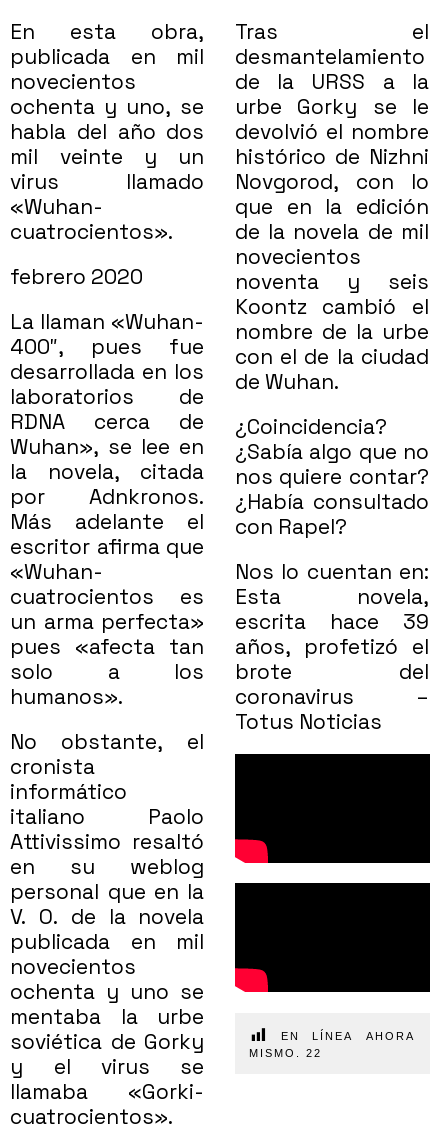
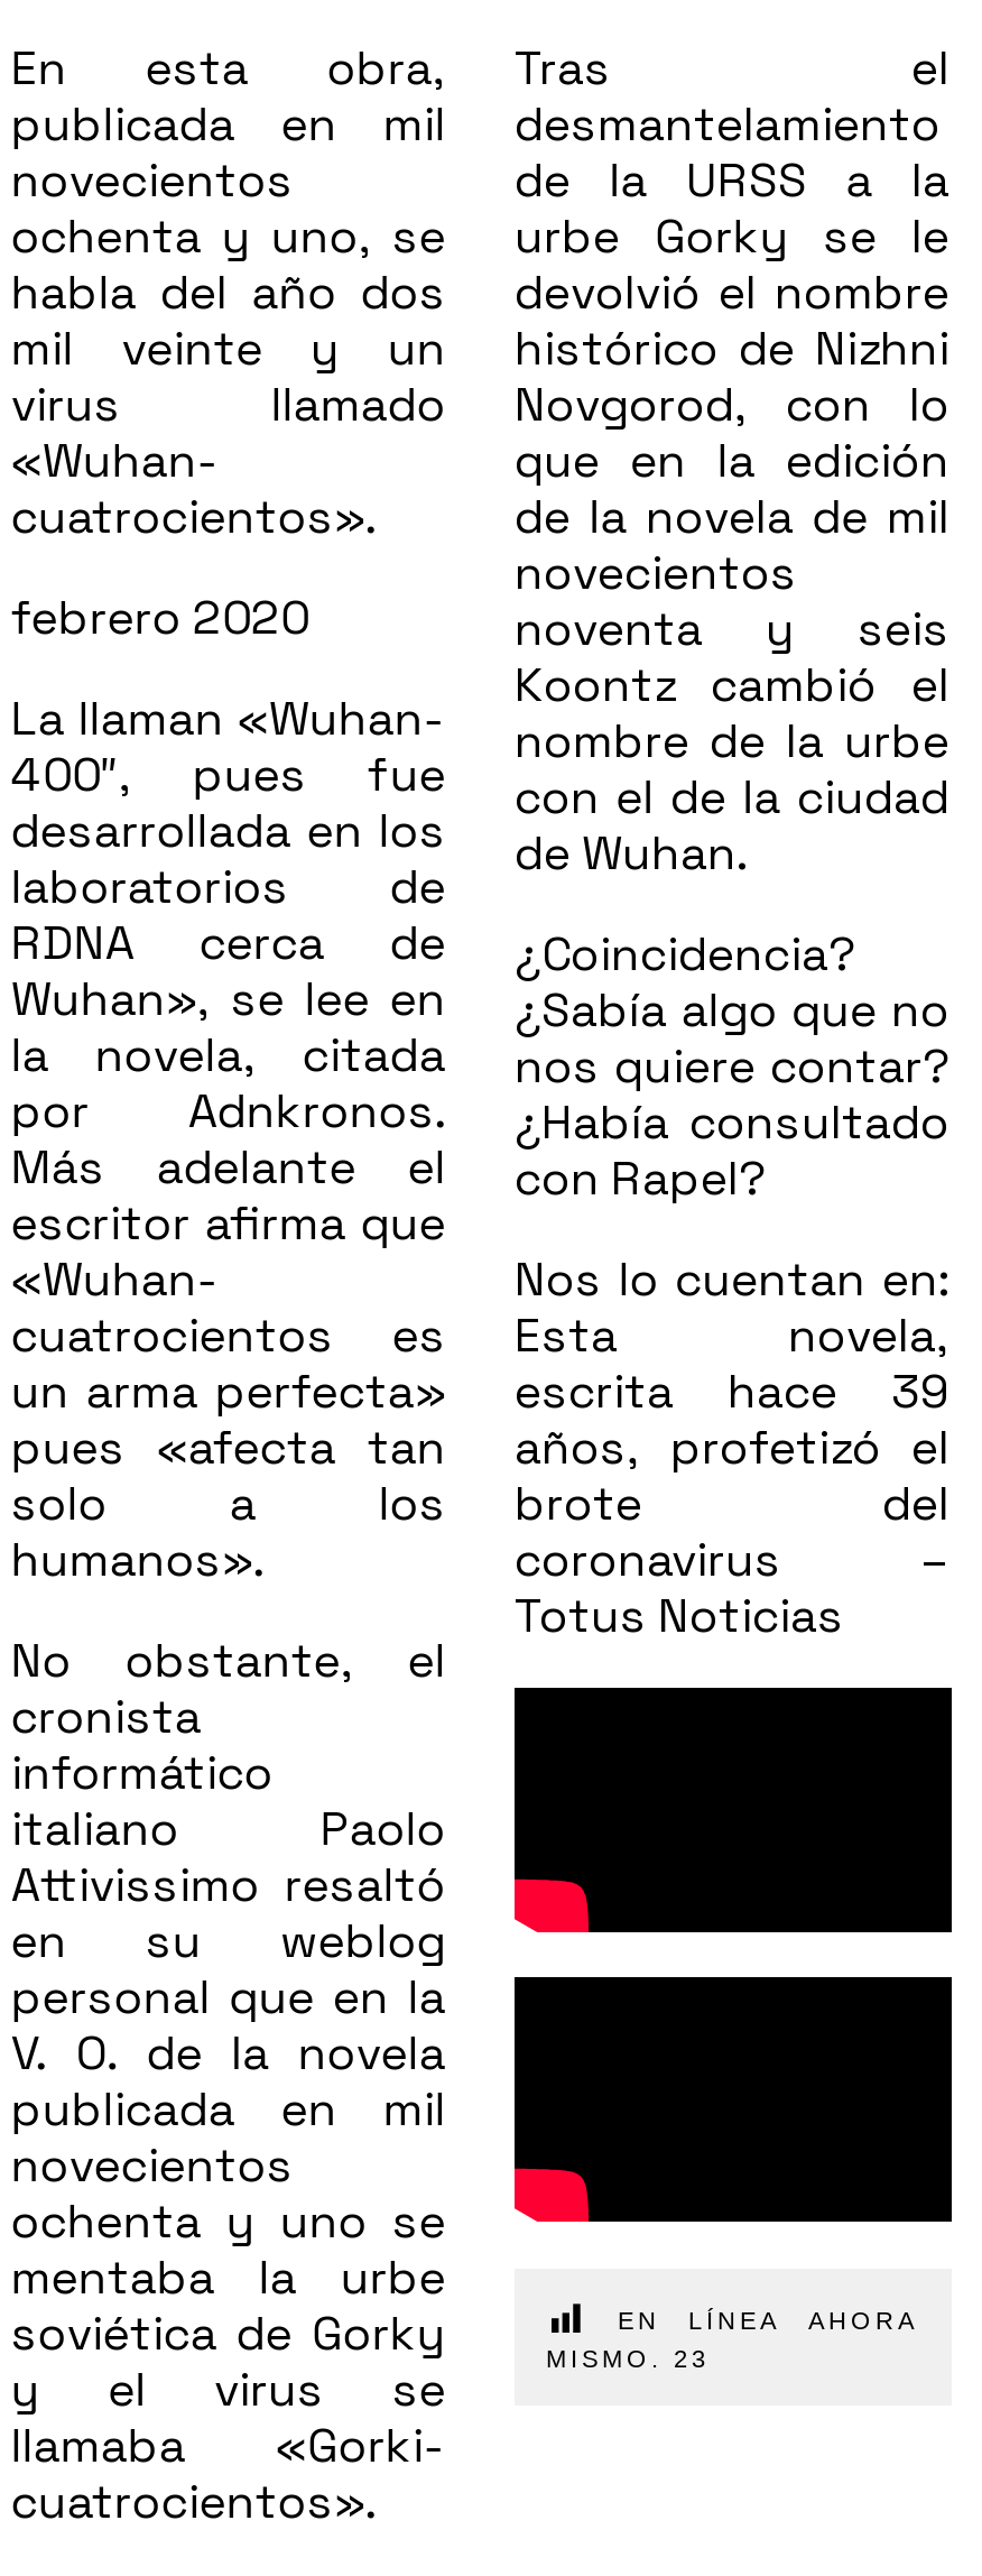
[249,1047,322,1059] MISMO. 22 -> [546,2344,710,2371] MISMO. 23

